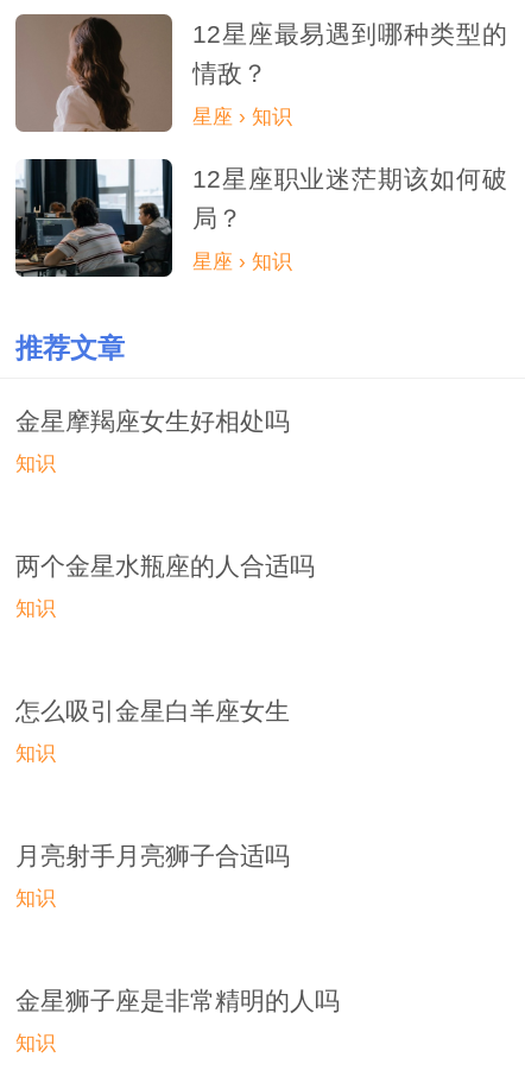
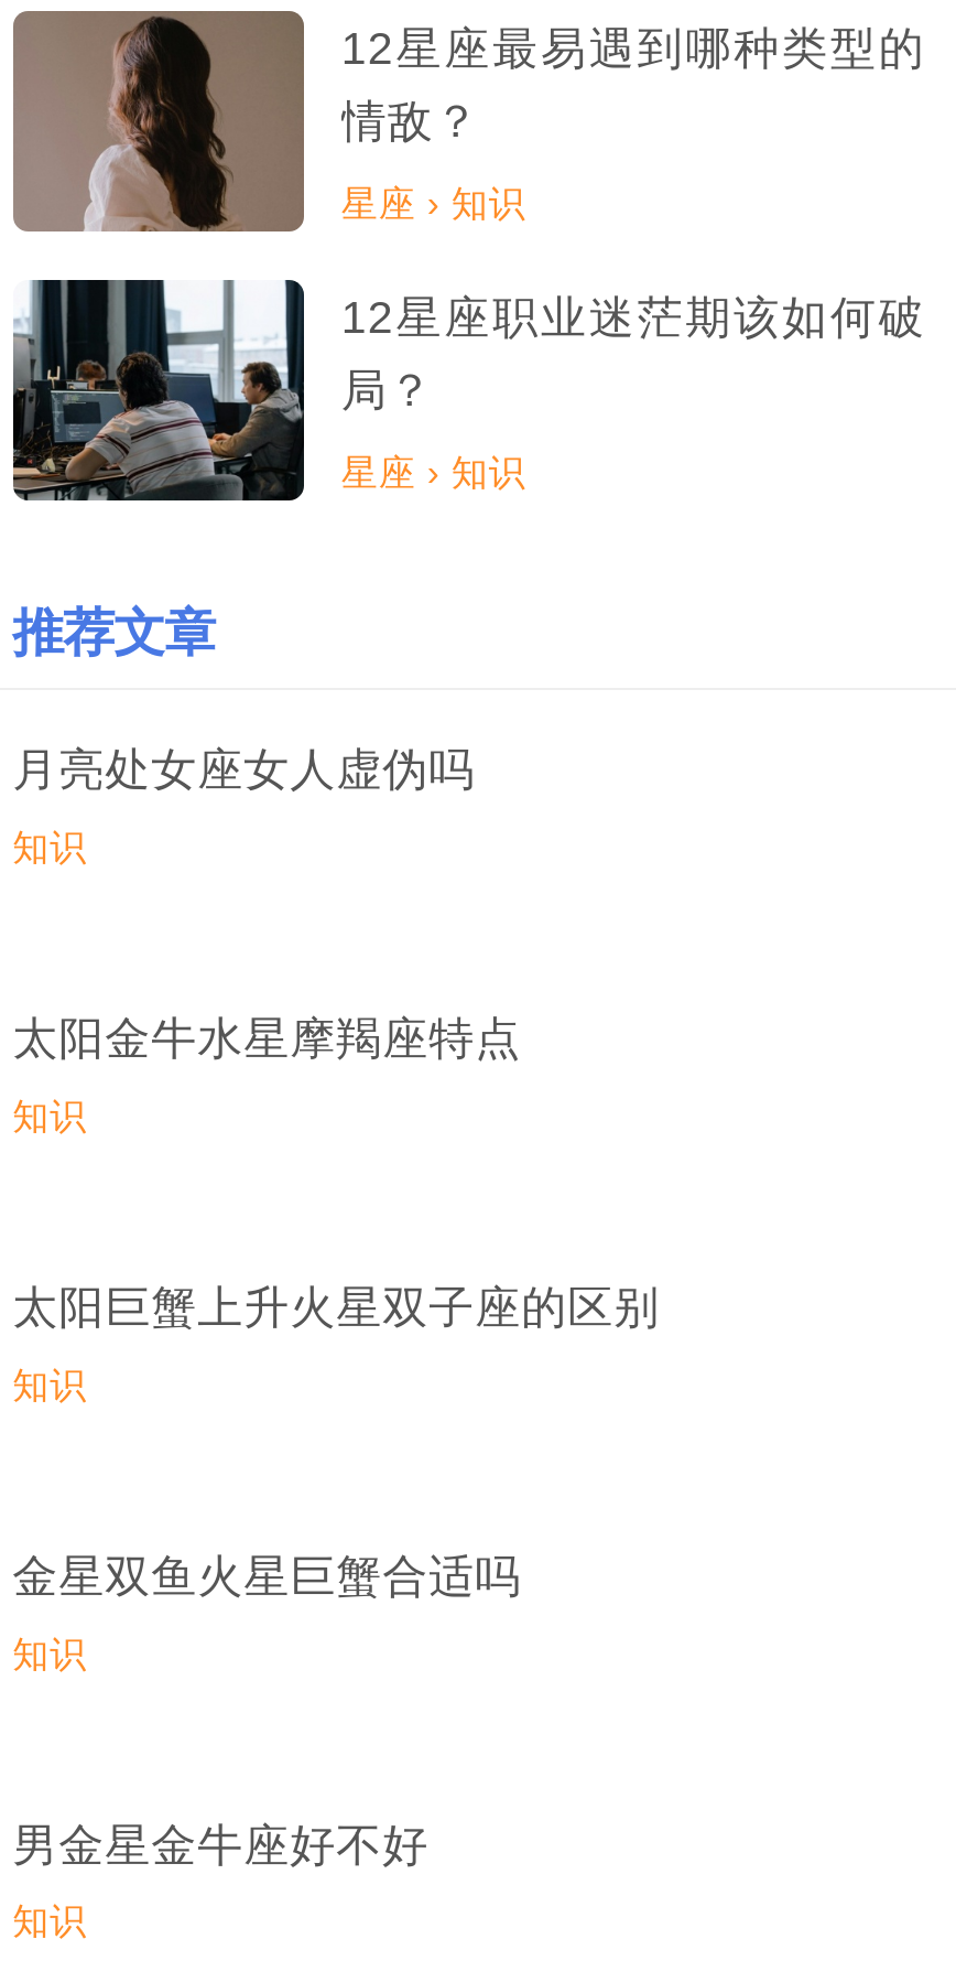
[15,407,289,435] 金星摩羯座女生好相处吗 -> [12,743,475,794] 月亮处女座女人虚伪吗
[15,552,314,579] 两个金星水瓶座的人合适吗 -> [12,1012,521,1063] 太阳金牛水星摩羯座特点
[15,697,289,724] 怎么吸引金星白羊座女生 -> [12,1281,660,1331] 太阳巨蟹上升火星双子座的区别
[15,842,289,869] 月亮射手月亮狮子合适吗 -> [12,1549,521,1600] 金星双鱼火星巨蟹合适吗
[15,986,339,1014] 金星狮子座是非常精明的人吗 -> [12,1818,429,1869] 男金星金牛座好不好

